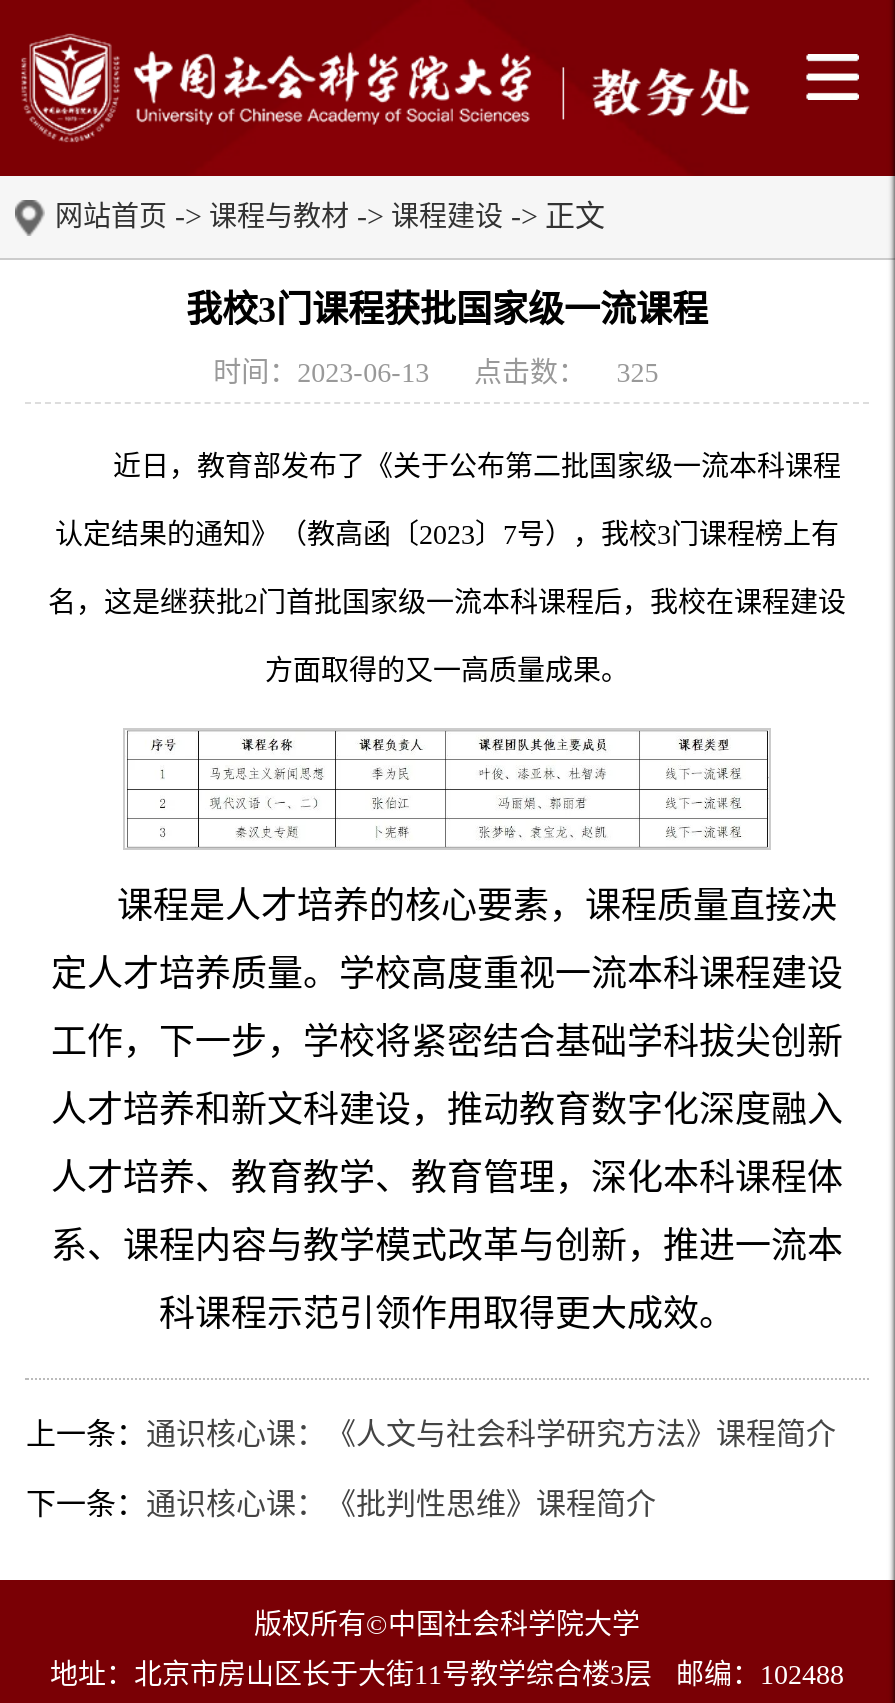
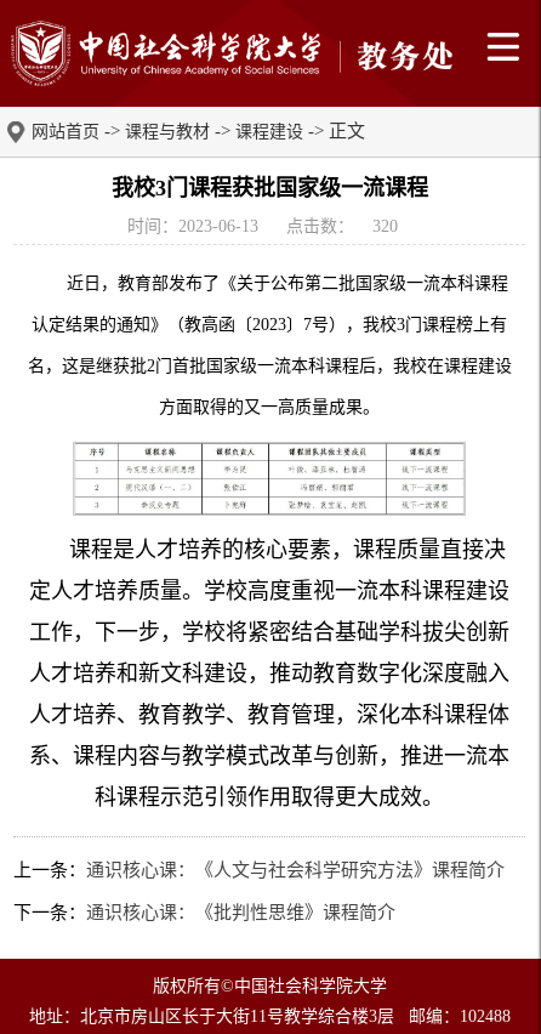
[213,357,658,387] 时间：2023-06-13 点击数： 325 -> [127,217,398,235] 时间：2023-06-13 点击数： 320

